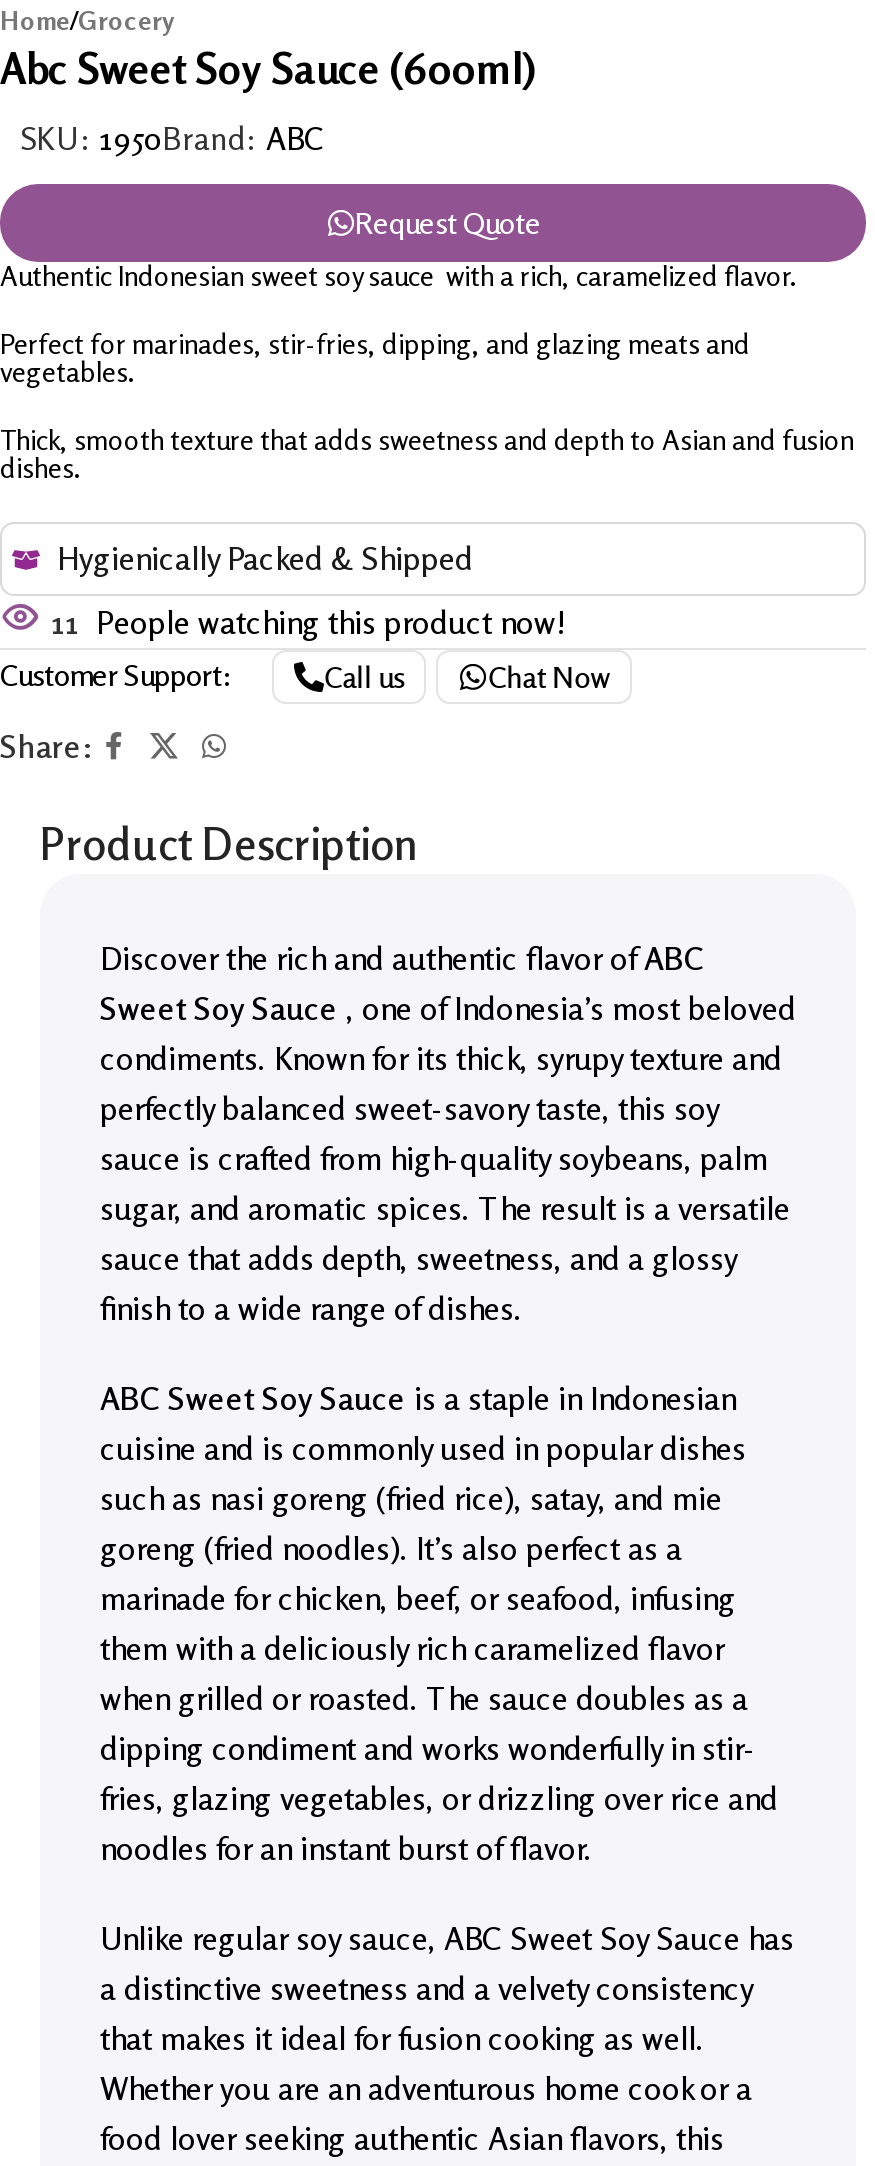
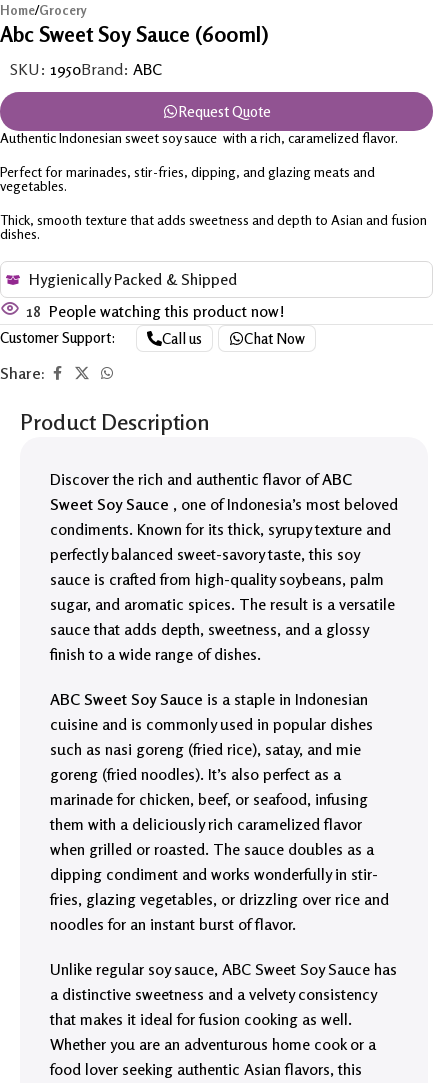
[52,602,568,642] 11 People watching this product now! -> [26,301,285,321] 18 People watching this product now!

